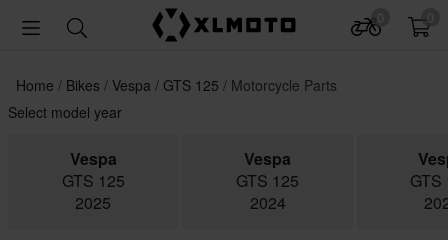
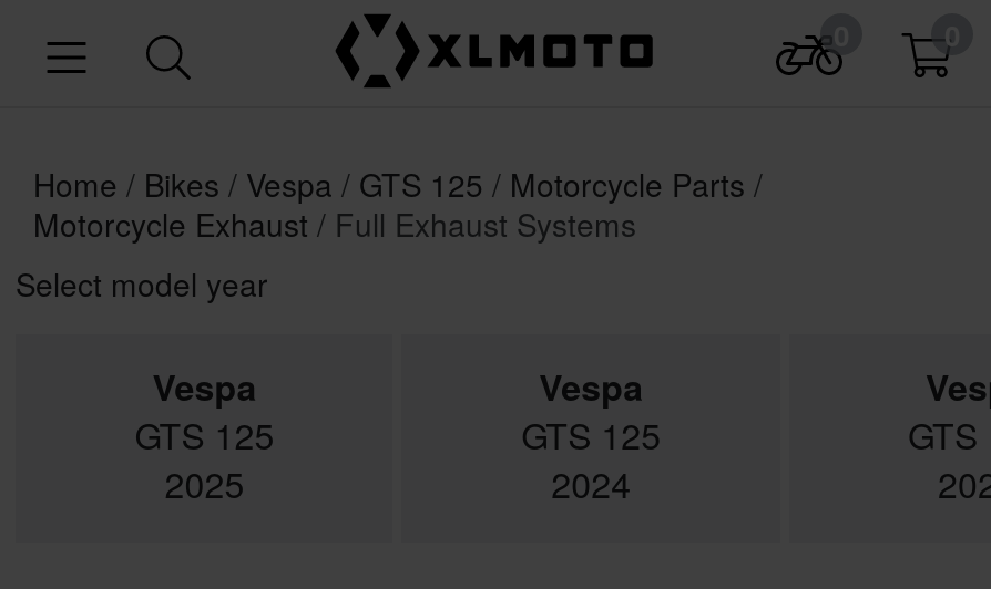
none -> [33,201,636,246] Motorcycle Exhaust Full Exhaust Systems

